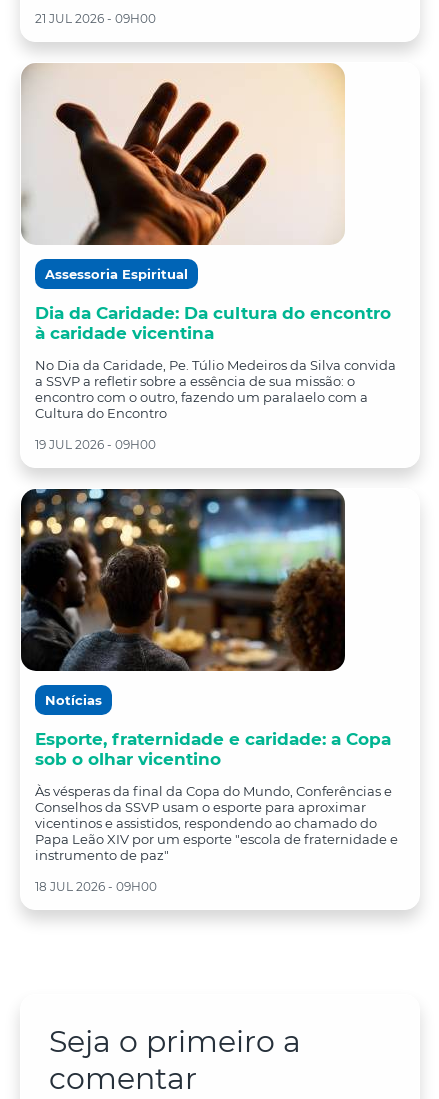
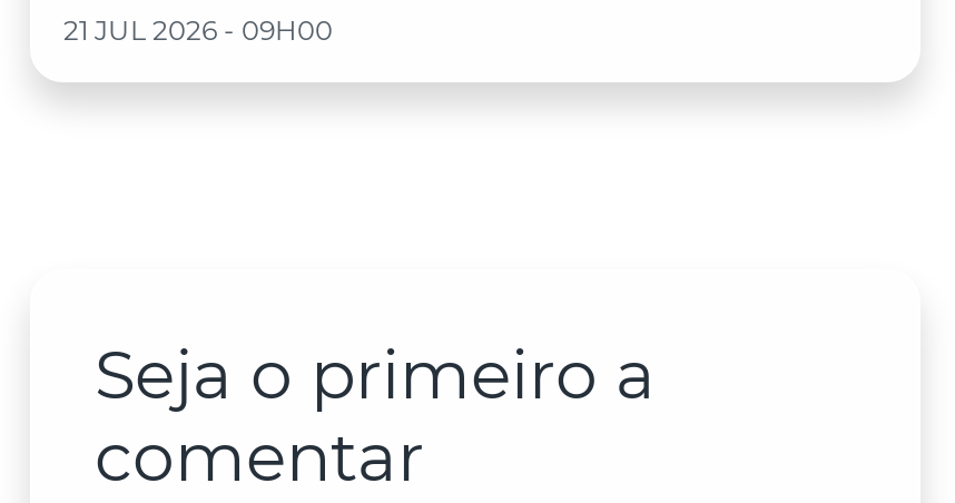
[21,63,396,452] [image] | Assessoria Espiritual | Dia da Caridade: Da cultura do encontro | à caridade vicentina | No Dia da Caridade, Pe. Túlio Medeiros da Silva convida | a SSVP a refletir sobre a essência de sua missão: o | encontro com o outro, fazendo um paralaelo com a | Cultura do Encontro | 19 JUL 2026 - 09H00 -> none
[20,488,398,894] [image] | Notícias | Esporte, fraternidade e caridade: a Copa | sob o olhar vicentino | Às vésperas da final da Copa do Mundo, Conferências e | Conselhos da SSVP usam o esporte para aproximar | vicentinos e assistidos, respondendo ao chamado do | Papa Leão XIV por um esporte "escola de fraternidade e | instrumento de paz" | 18 JUL 2026 - 09H00 -> none

